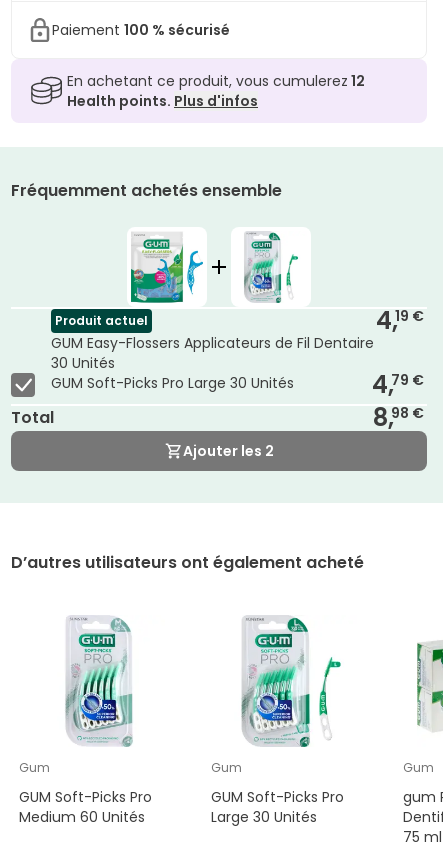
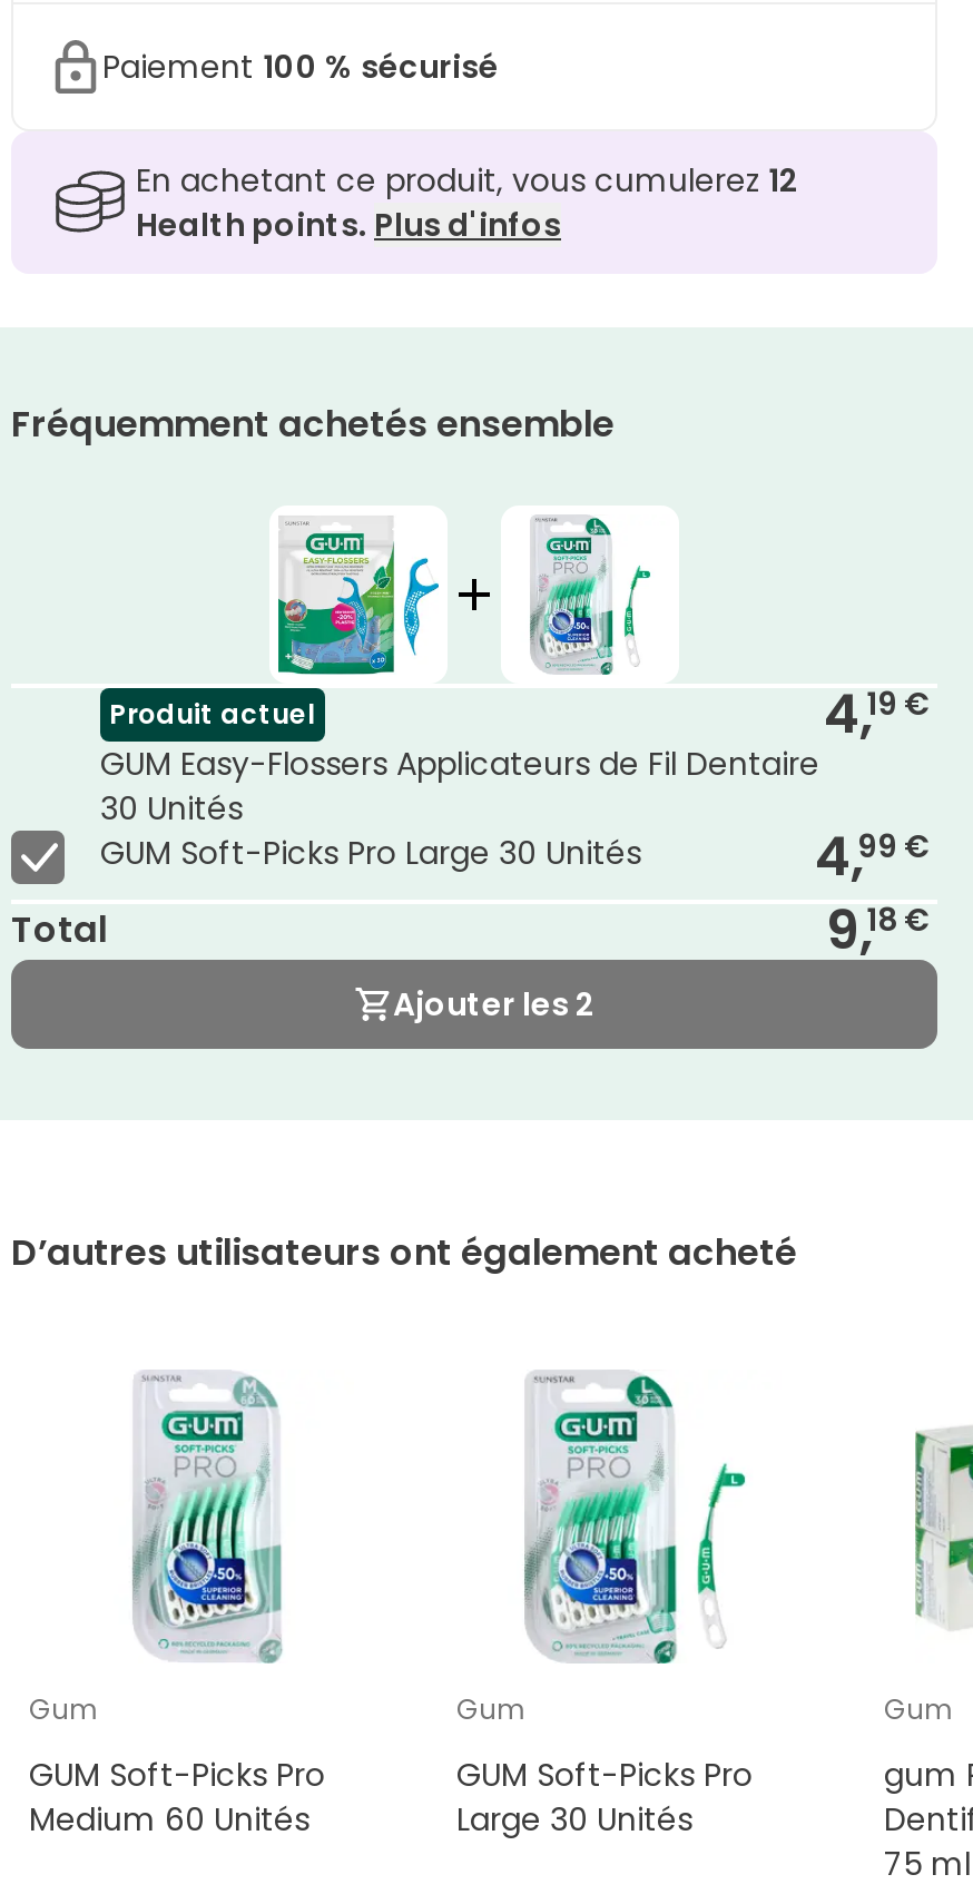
[372,367,424,400] 4, 79 € -> [815,818,931,892] 4, 99 €
[373,400,394,433] 8, -> [826,892,873,965] 9,
[391,402,424,422] 98 € -> [866,896,931,941] 18 €

